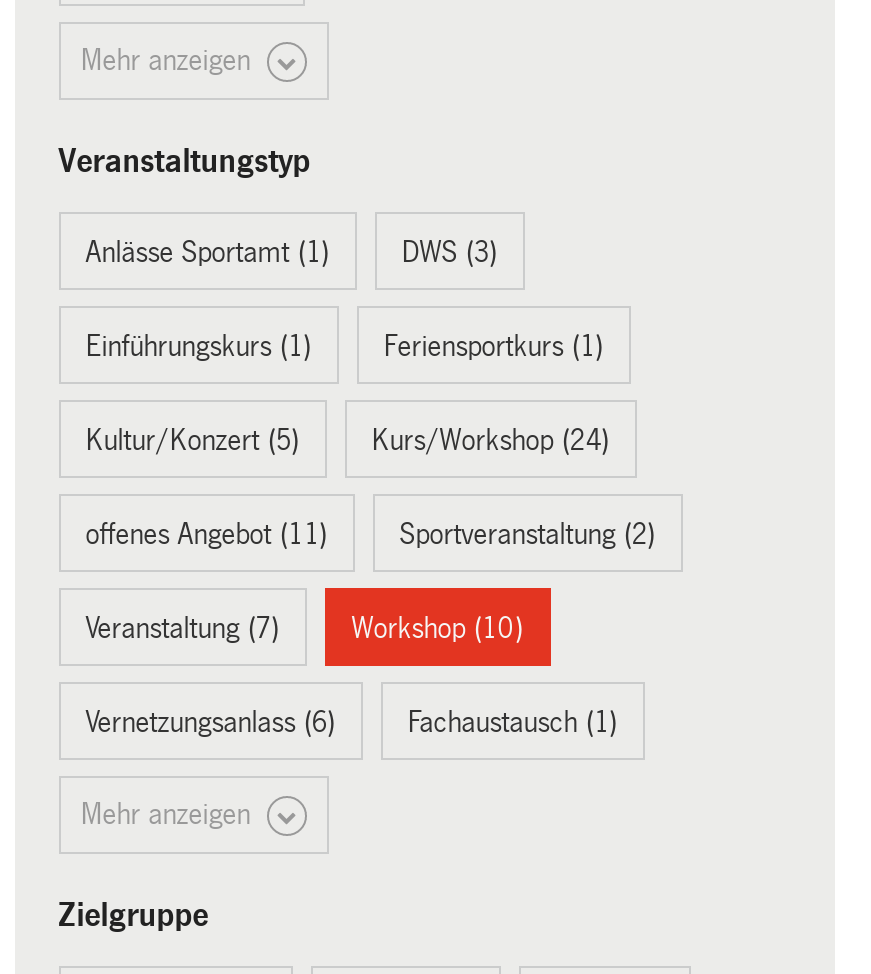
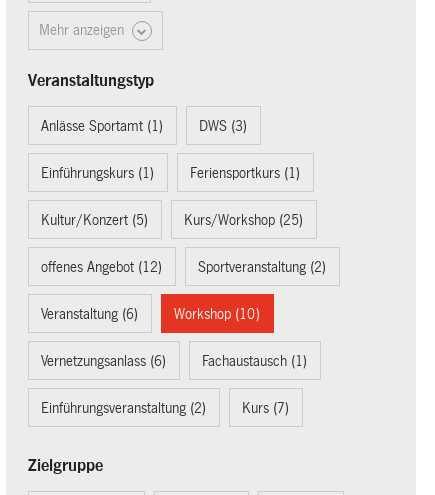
[371,424,609,456] Kurs/Workshop (24) -> [184,212,303,228] Kurs/Workshop (25)
[85,518,327,550] offenes Angebot (11) -> [41,259,162,275] offenes Angebot (12)
[85,612,279,644] Veranstaltung (7) -> [41,306,138,322] Veranstaltung (6)
[81,798,259,830] Mehr anzeigen -> [41,400,289,416] Einführungsveranstaltung (2) | Kurs (7)

